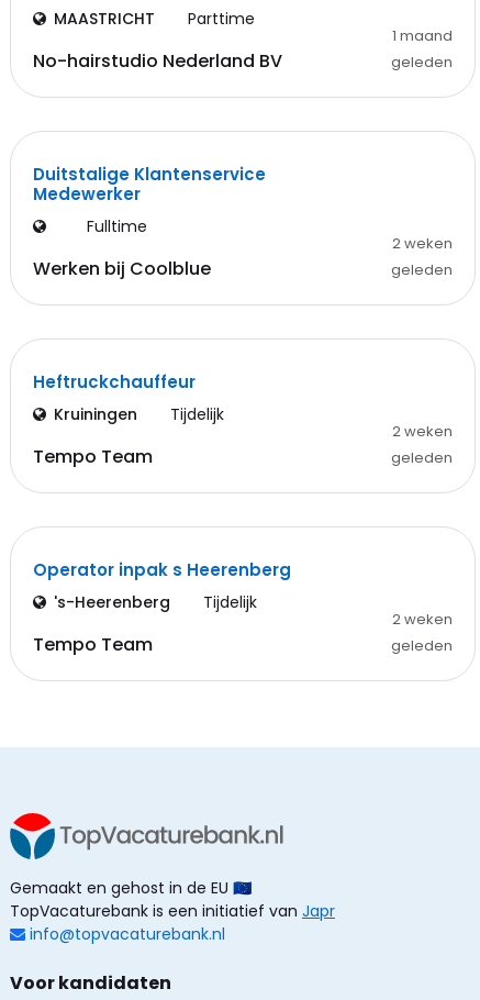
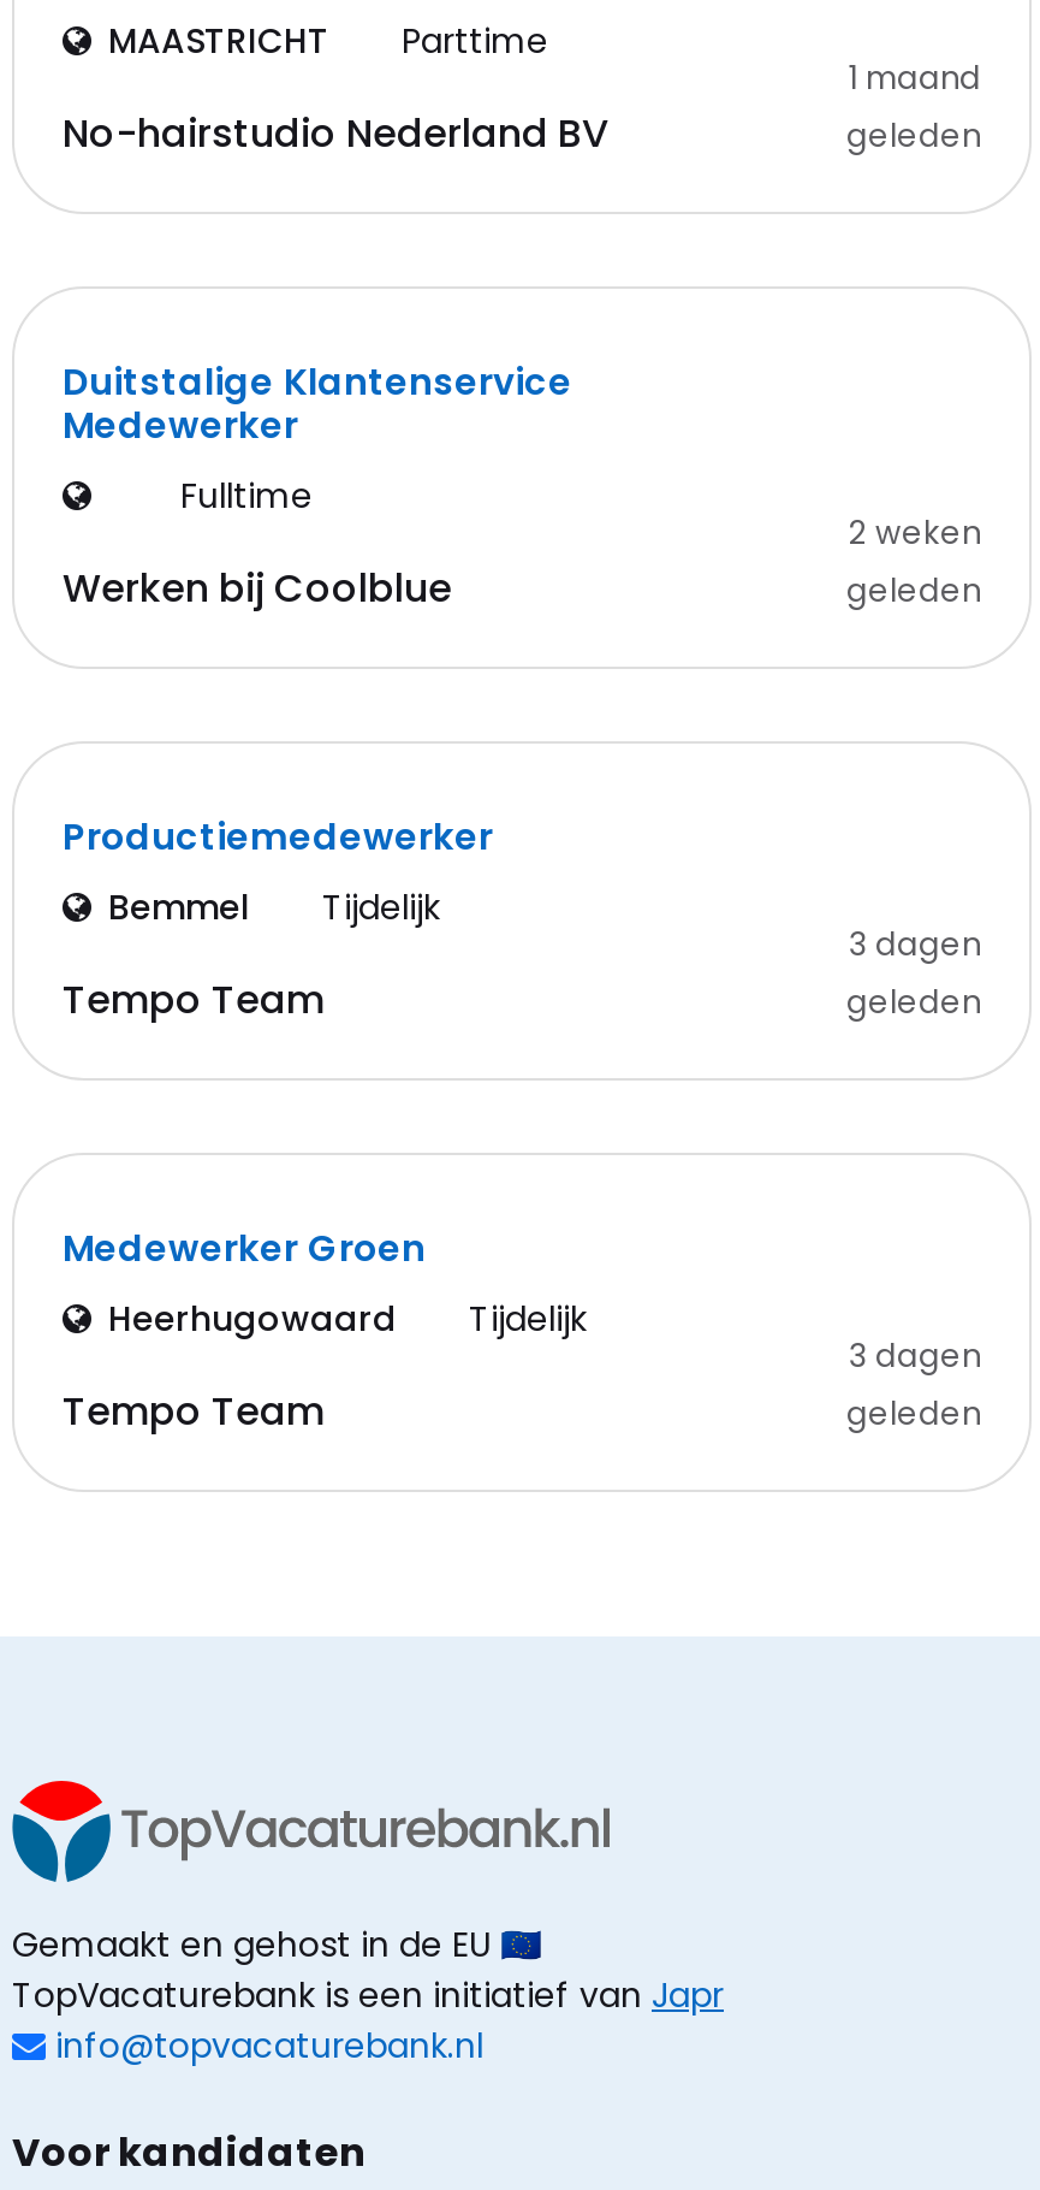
[33,370,196,425] Heftruckchauffeur | Kruiningen -> [63,811,493,931] Productiemedewerker | Bemmel
[392,421,453,442] 2 weken -> [849,922,981,967] 3 dagen
[33,558,291,613] Operator inpak s Heerenberg | 's-Heerenberg -> [63,1223,426,1343] Medewerker Groen | Heerhugowaard
[392,609,453,630] 2 weken -> [849,1333,981,1379] 3 dagen

